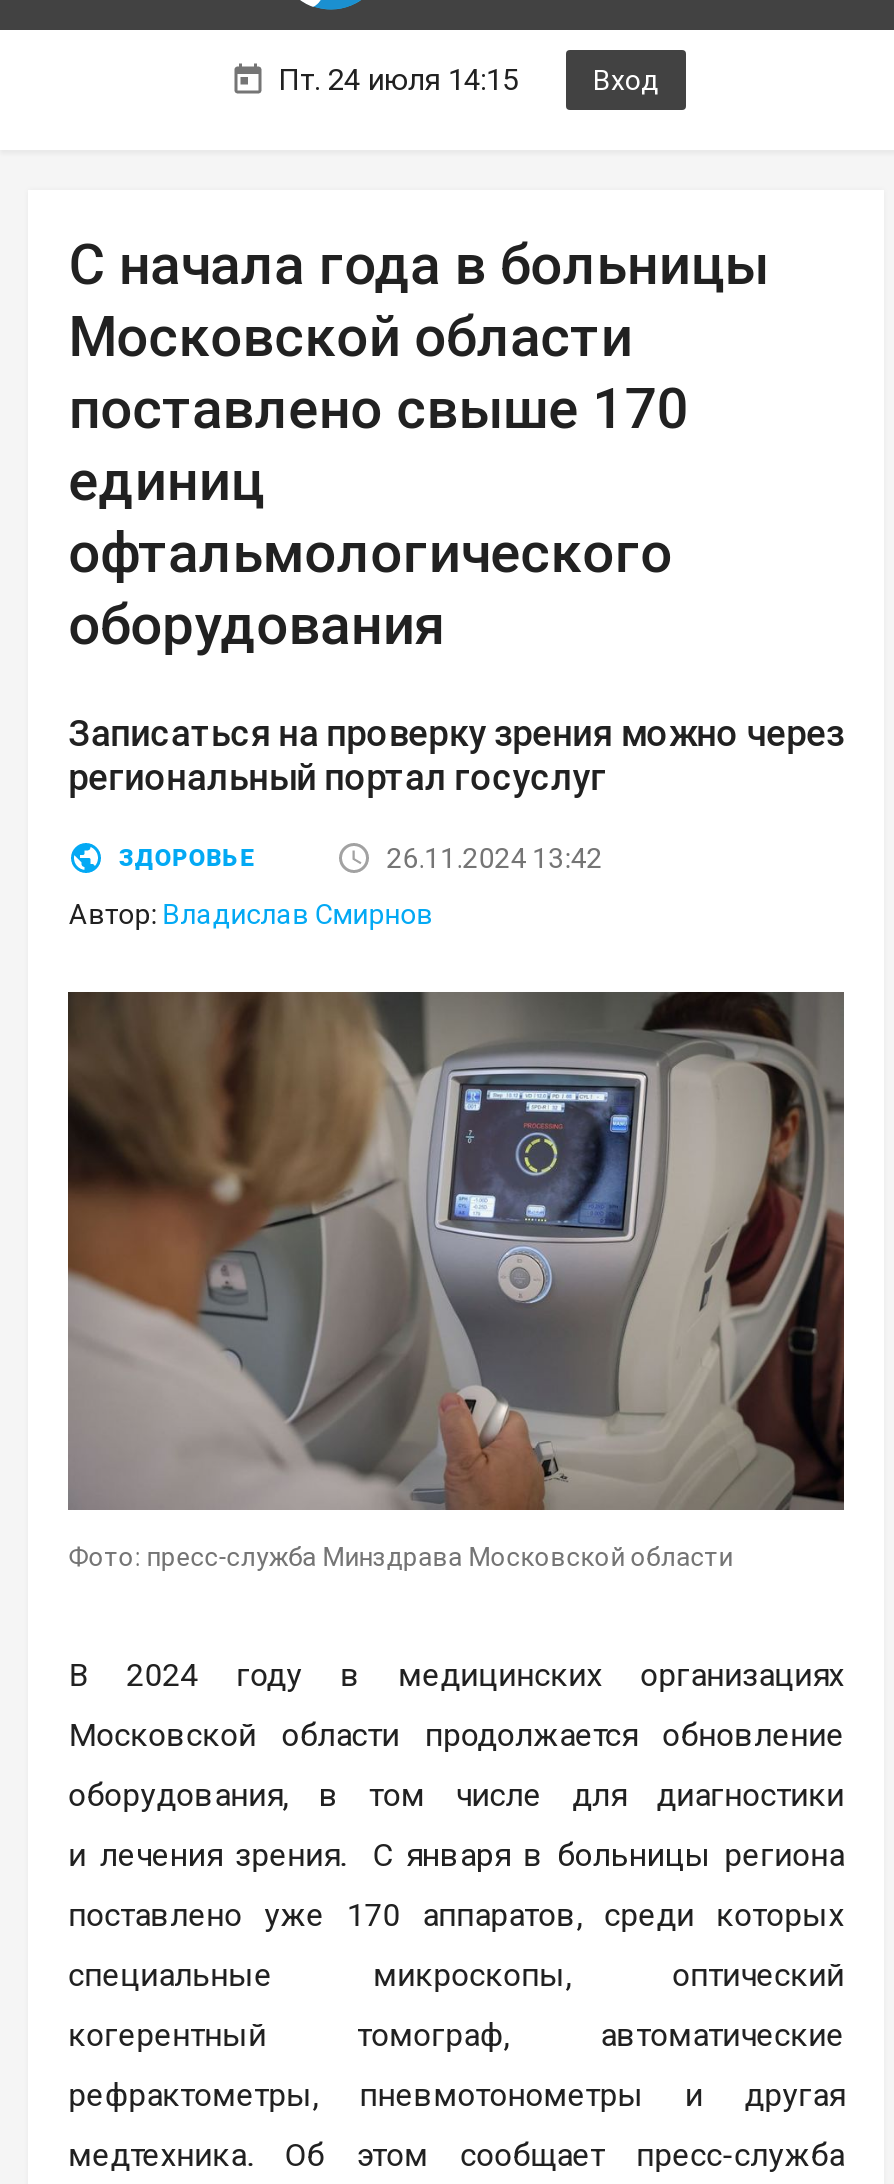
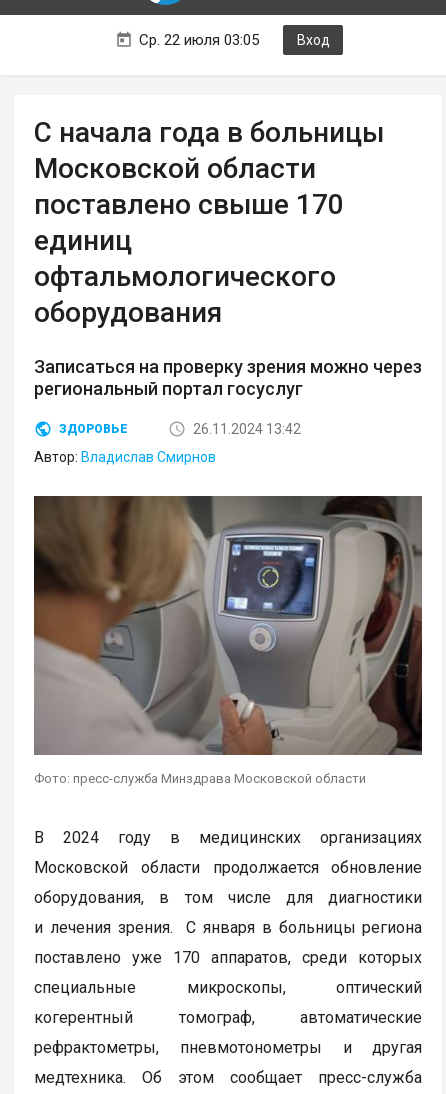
[278,63,518,99] Пт. 24 июля 14:15 -> [139,31,259,49] Ср. 22 июля 03:05

